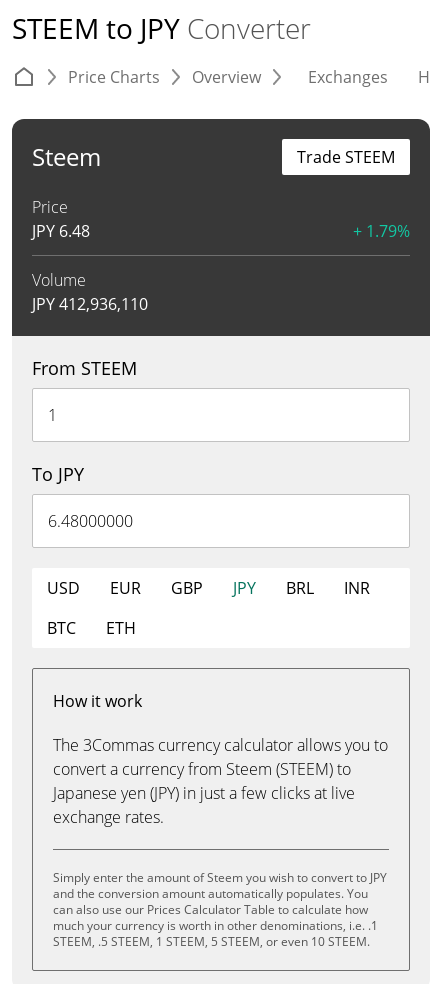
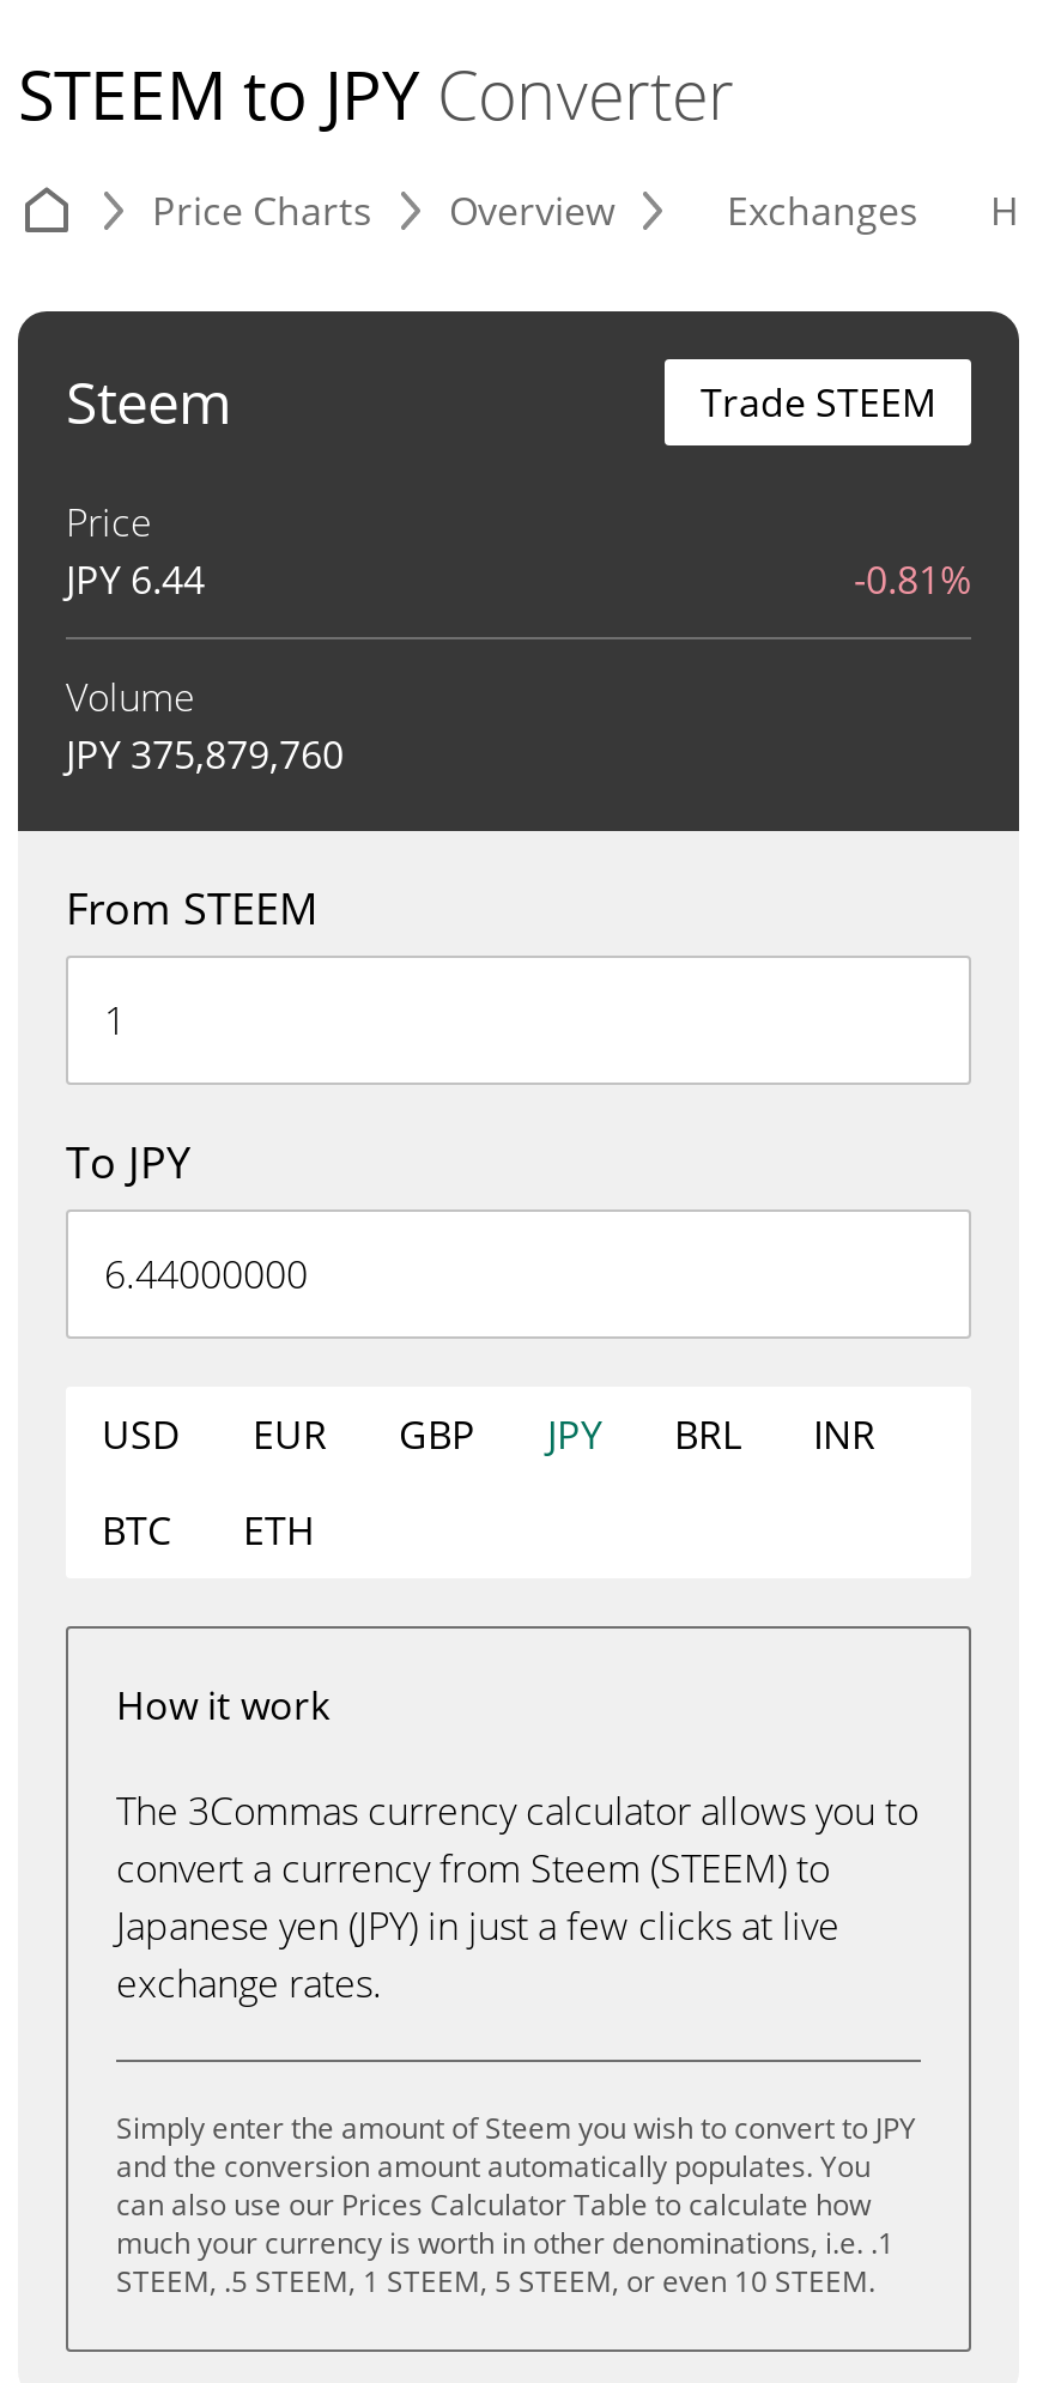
[32,220,410,242] JPY 6.48 | + 1.79% -> [66,553,971,606] JPY 6.44 | -0.81%
[32,293,148,315] JPY 412,936,110 -> [66,728,344,781] JPY 375,879,760

